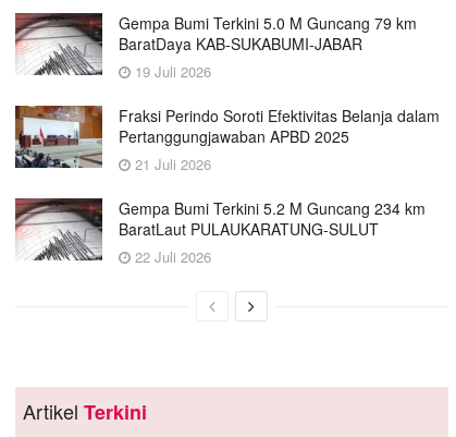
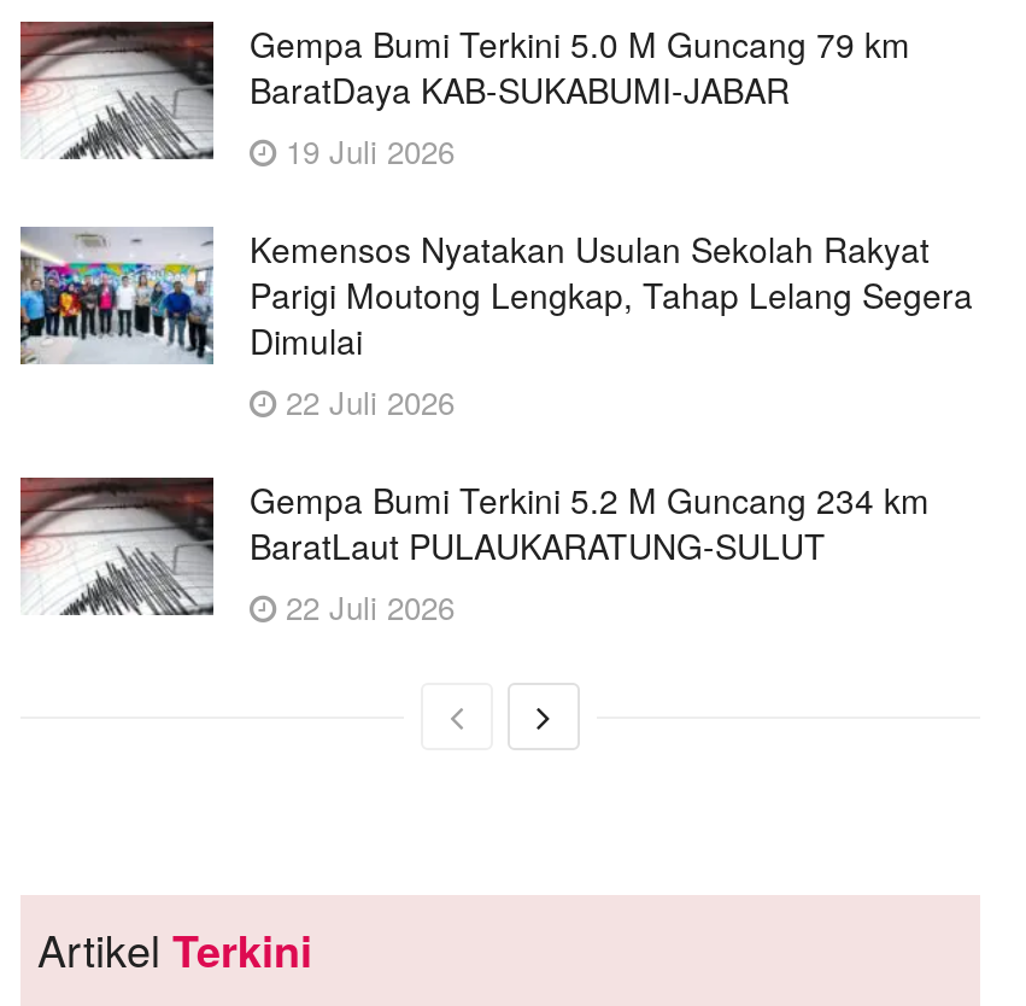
[14,105,440,174] [image] | Fraksi Perindo Soroti Efektivitas Belanja dalam | Pertanggungjawaban APBD 2025 | 21 Juli 2026 -> [18,225,973,425] [image] | Kemensos Nyatakan Usulan Sekolah Rakyat | Parigi Moutong Lengkap, Tahap Lelang Segera | Dimulai | 22 Juli 2026

